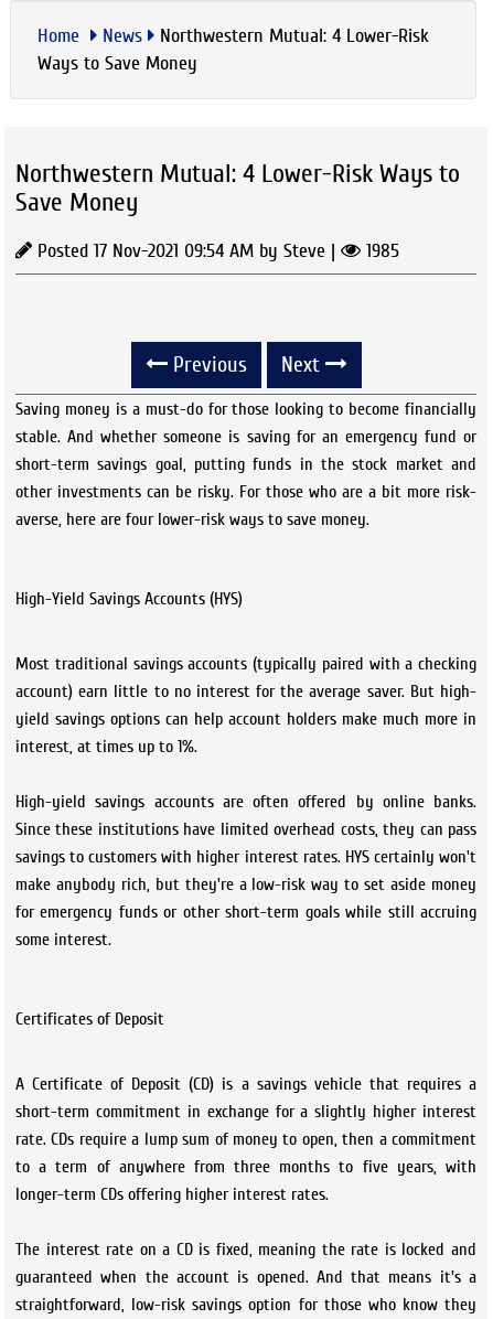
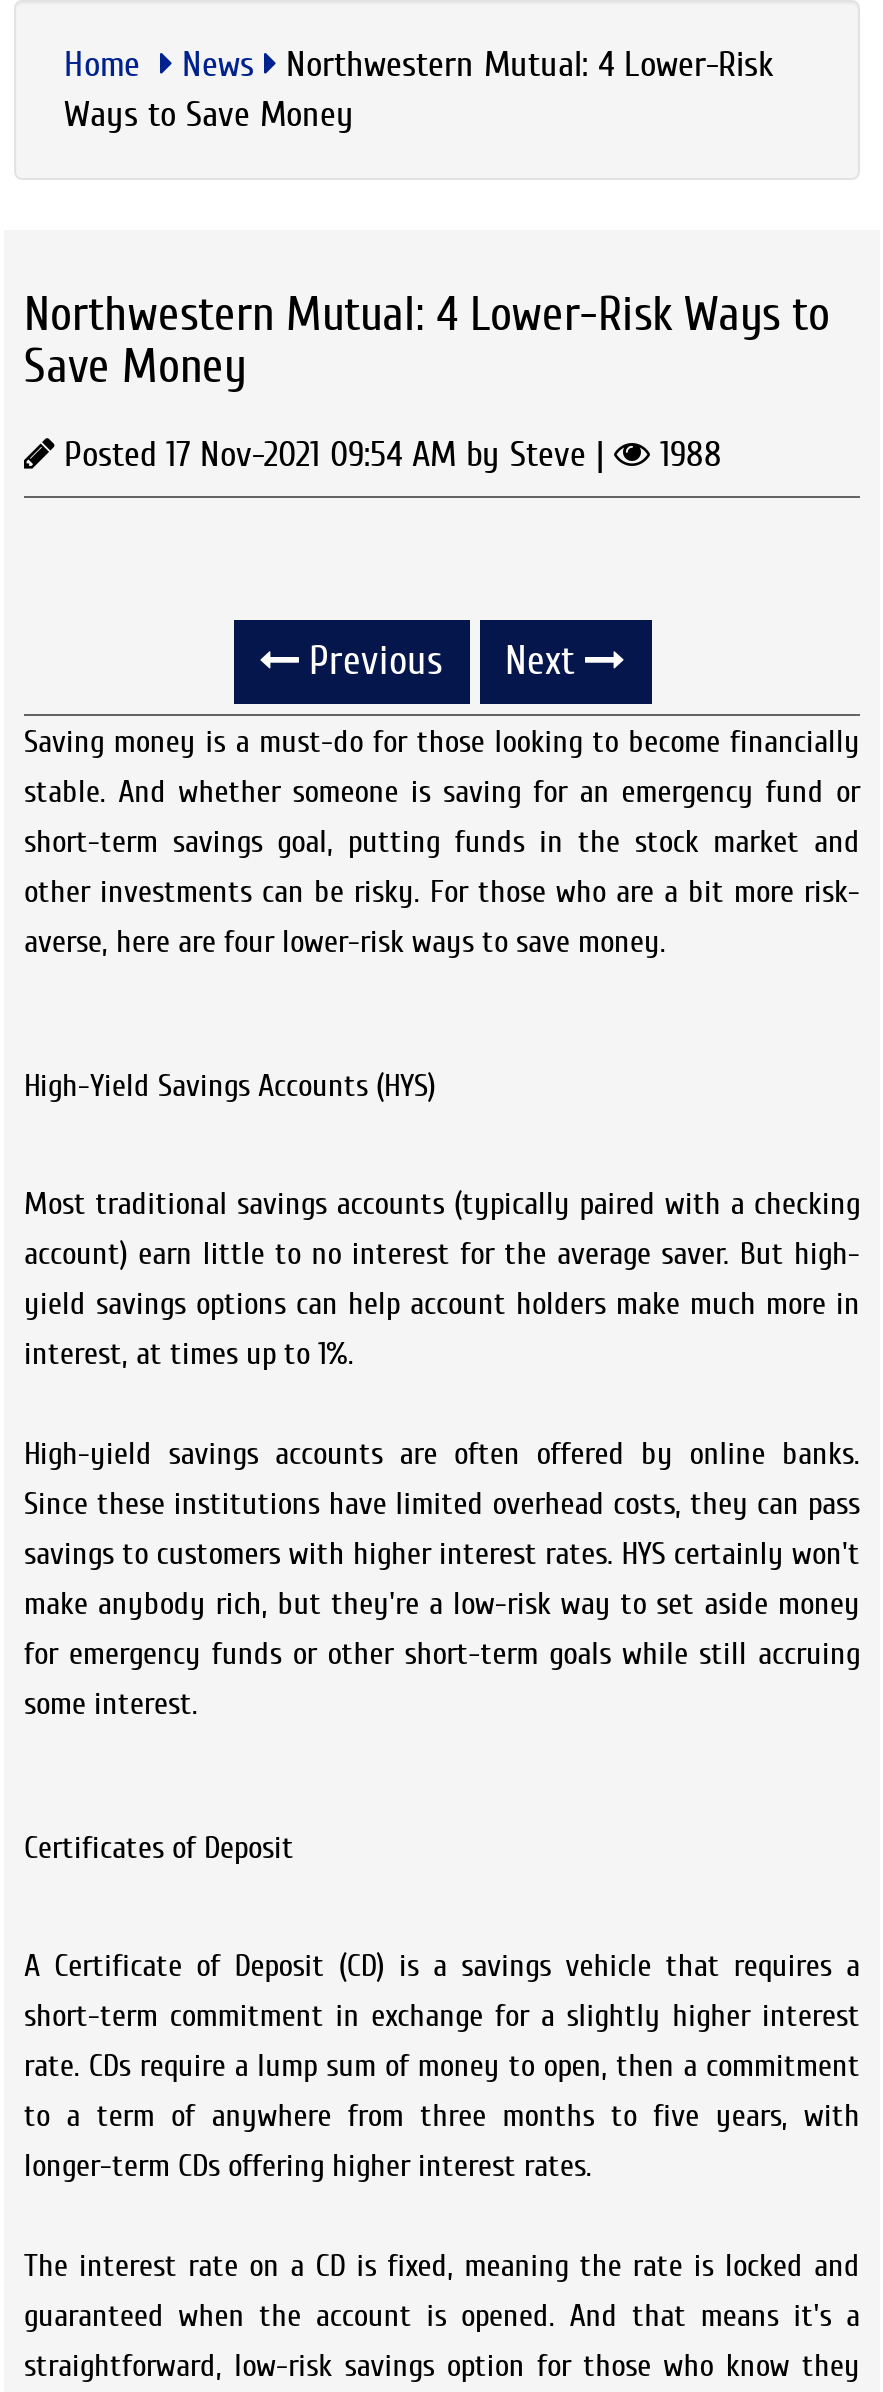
[361,239,399,262] 1985 -> [650,434,722,476] 1988

